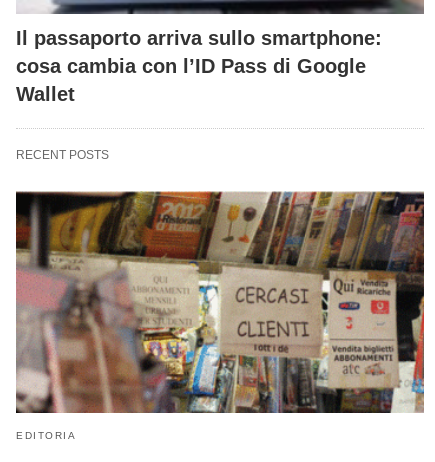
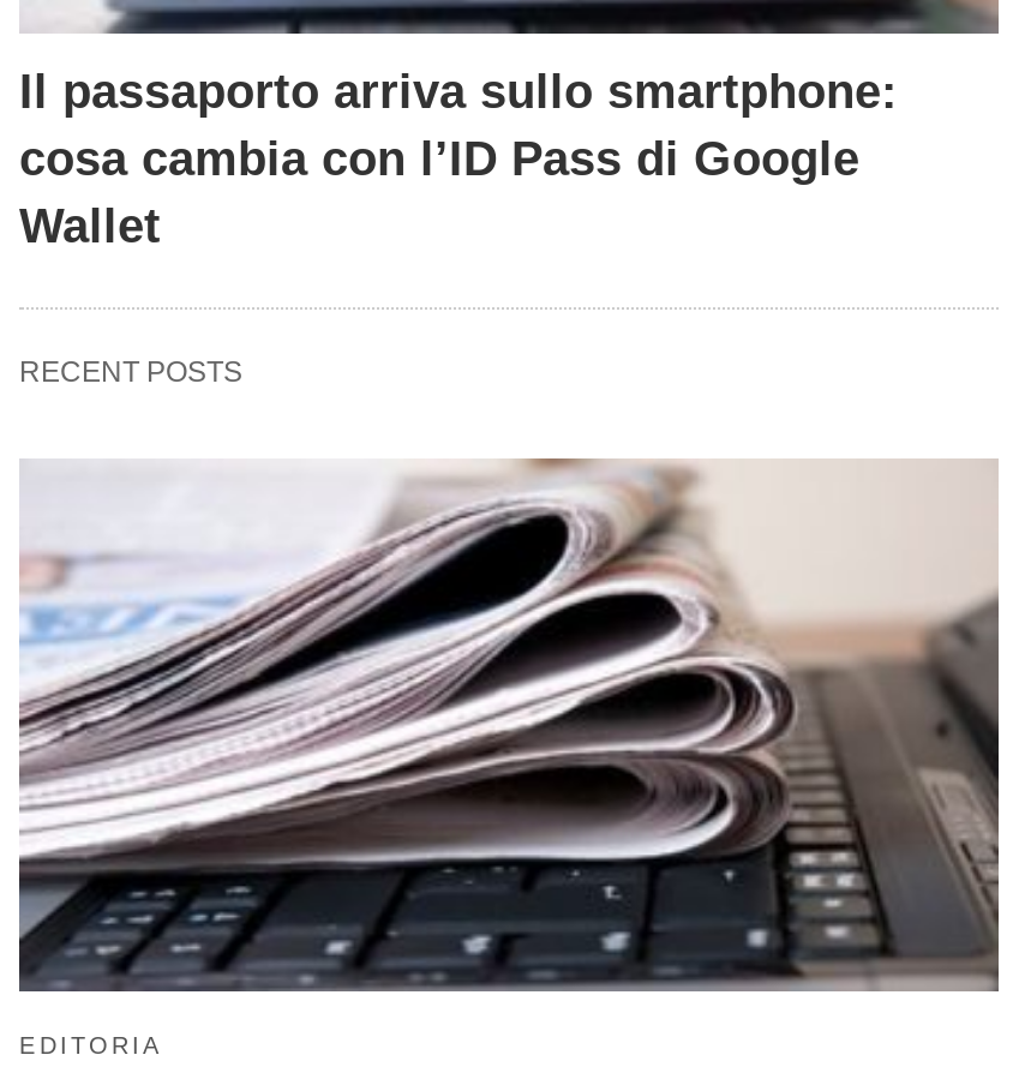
[15,191,425,414] [image] -> [19,458,1001,994] [image]

